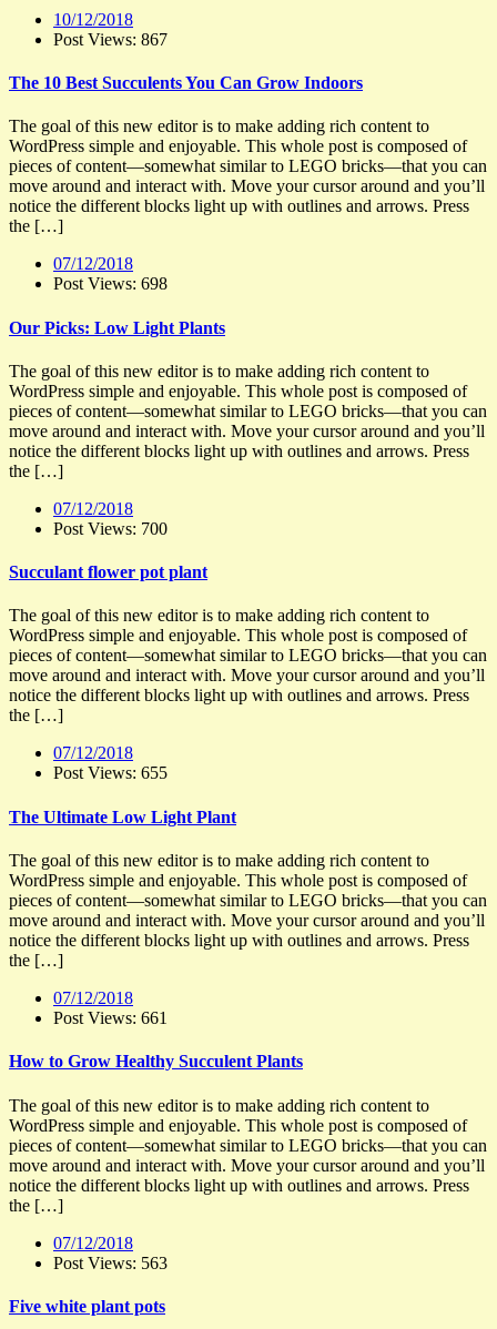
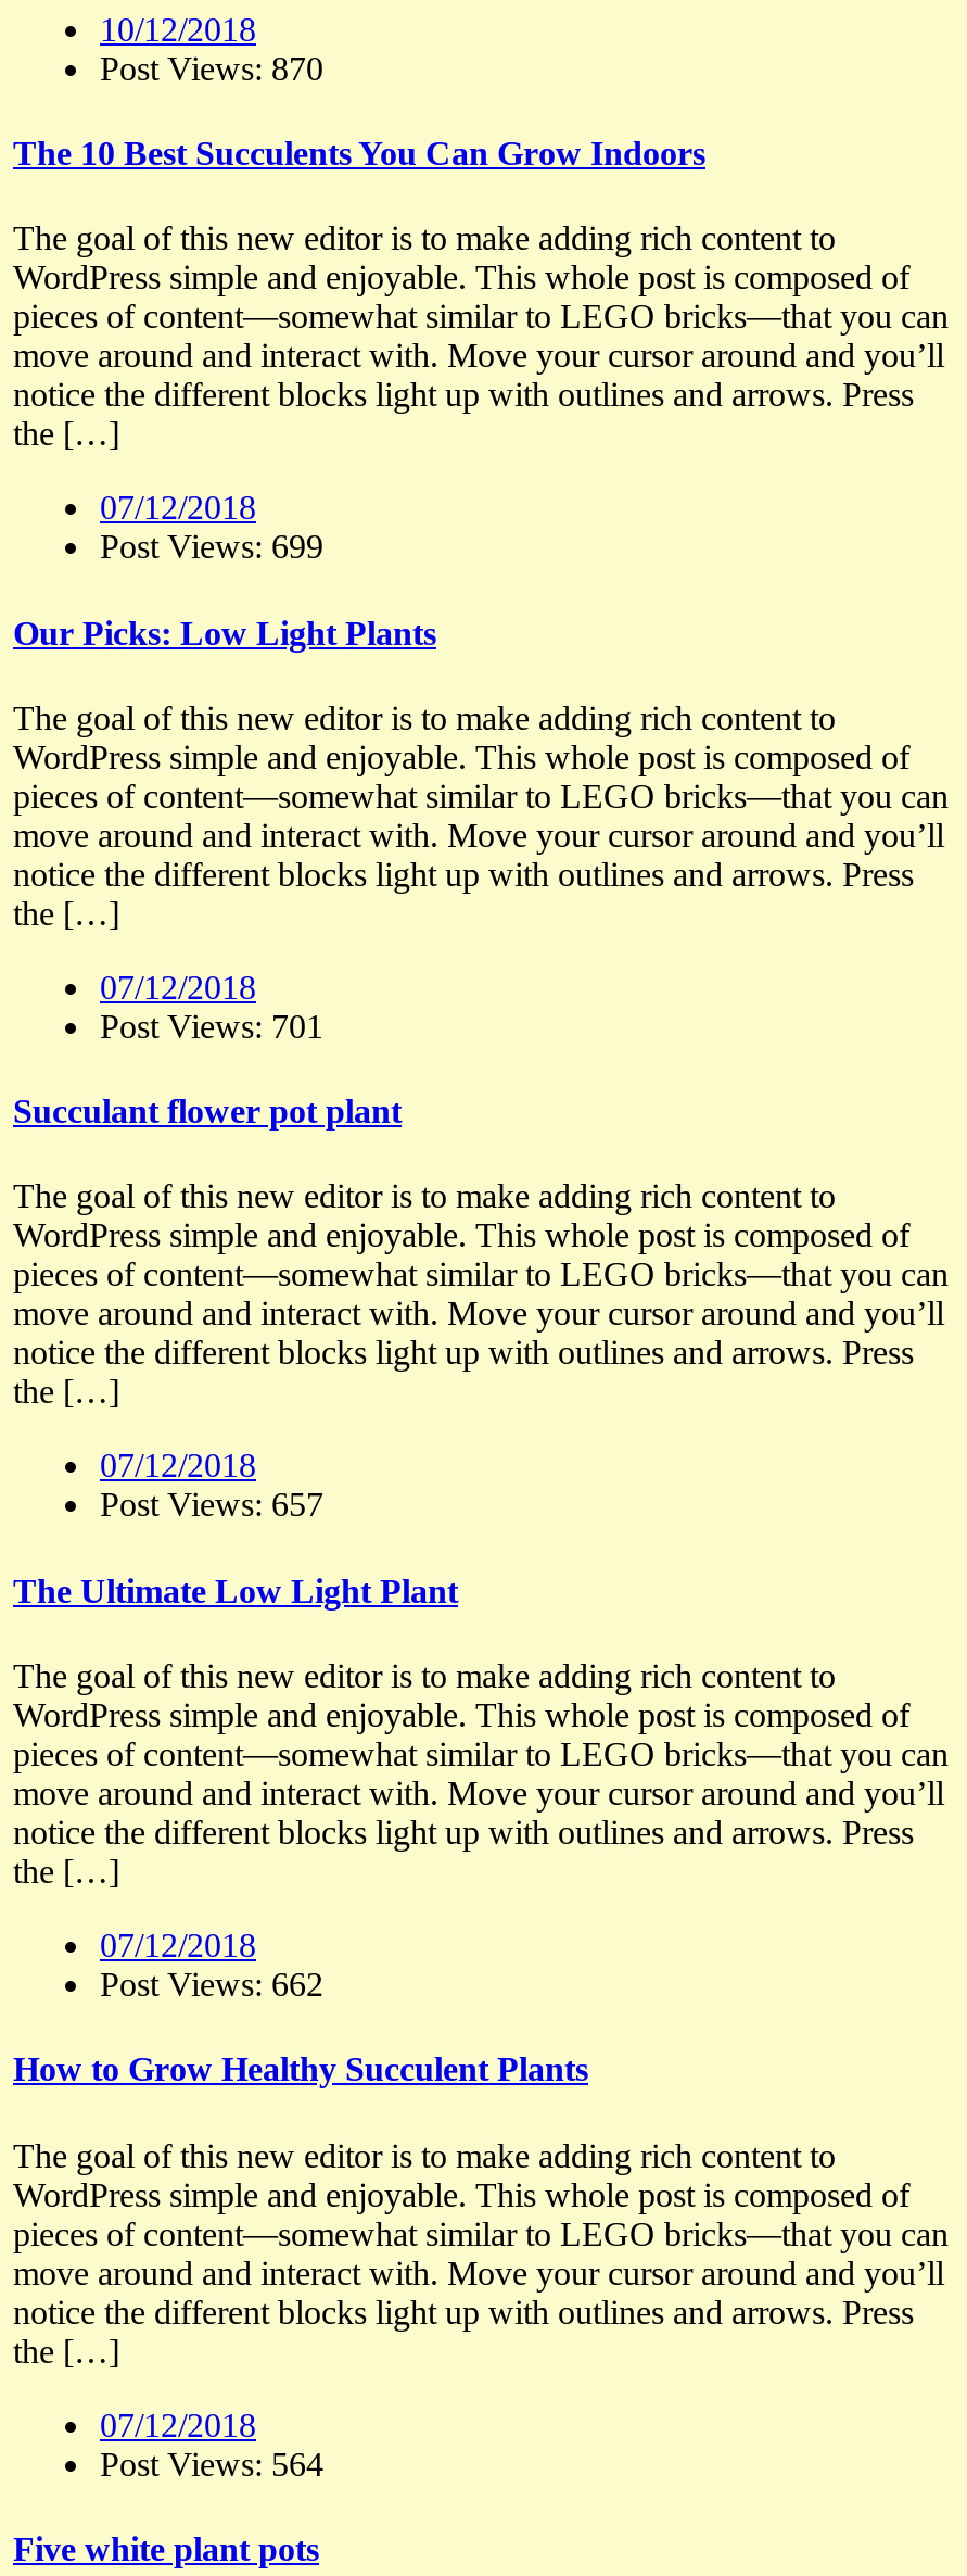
[53,30,168,49] Post Views: 867 -> [100,50,323,87] Post Views: 870
[53,274,168,293] Post Views: 698 -> [100,529,323,566] Post Views: 699
[53,519,168,538] Post Views: 700 -> [100,1008,323,1045] Post Views: 701
[53,764,168,783] Post Views: 655 -> [100,1487,323,1524] Post Views: 657
[53,1008,168,1027] Post Views: 661 -> [100,1966,323,2003] Post Views: 662
[53,1253,168,1272] Post Views: 563 -> [100,2445,323,2482] Post Views: 564

